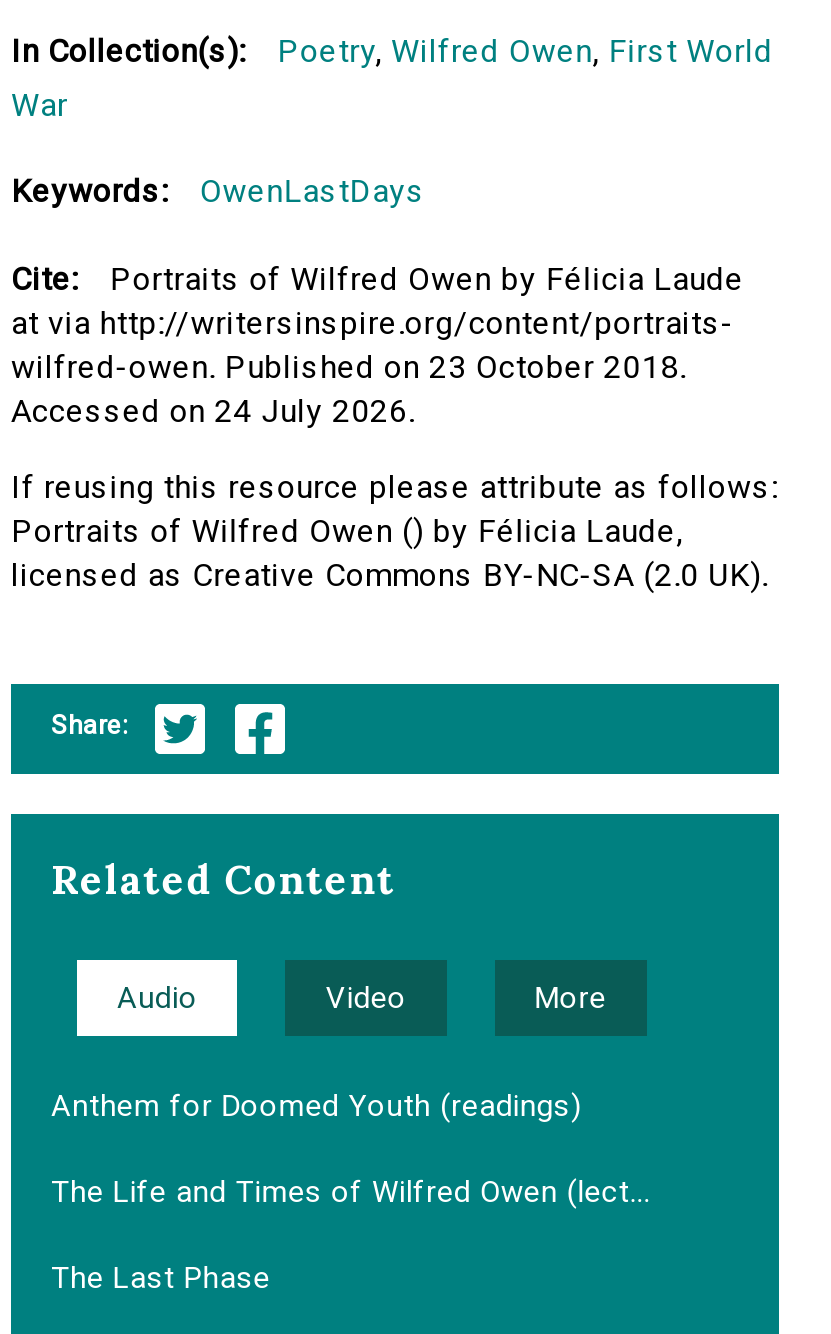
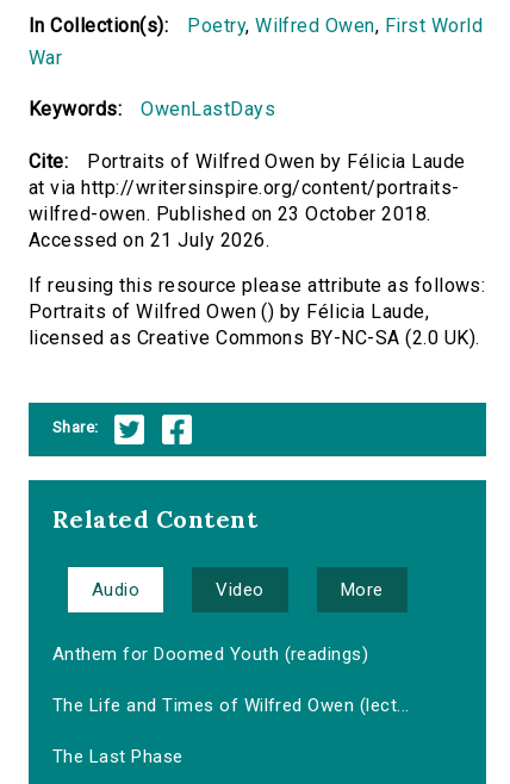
[11,392,415,430] Accessed on 24 July 2026. -> [29,229,269,251] Accessed on 21 July 2026.

